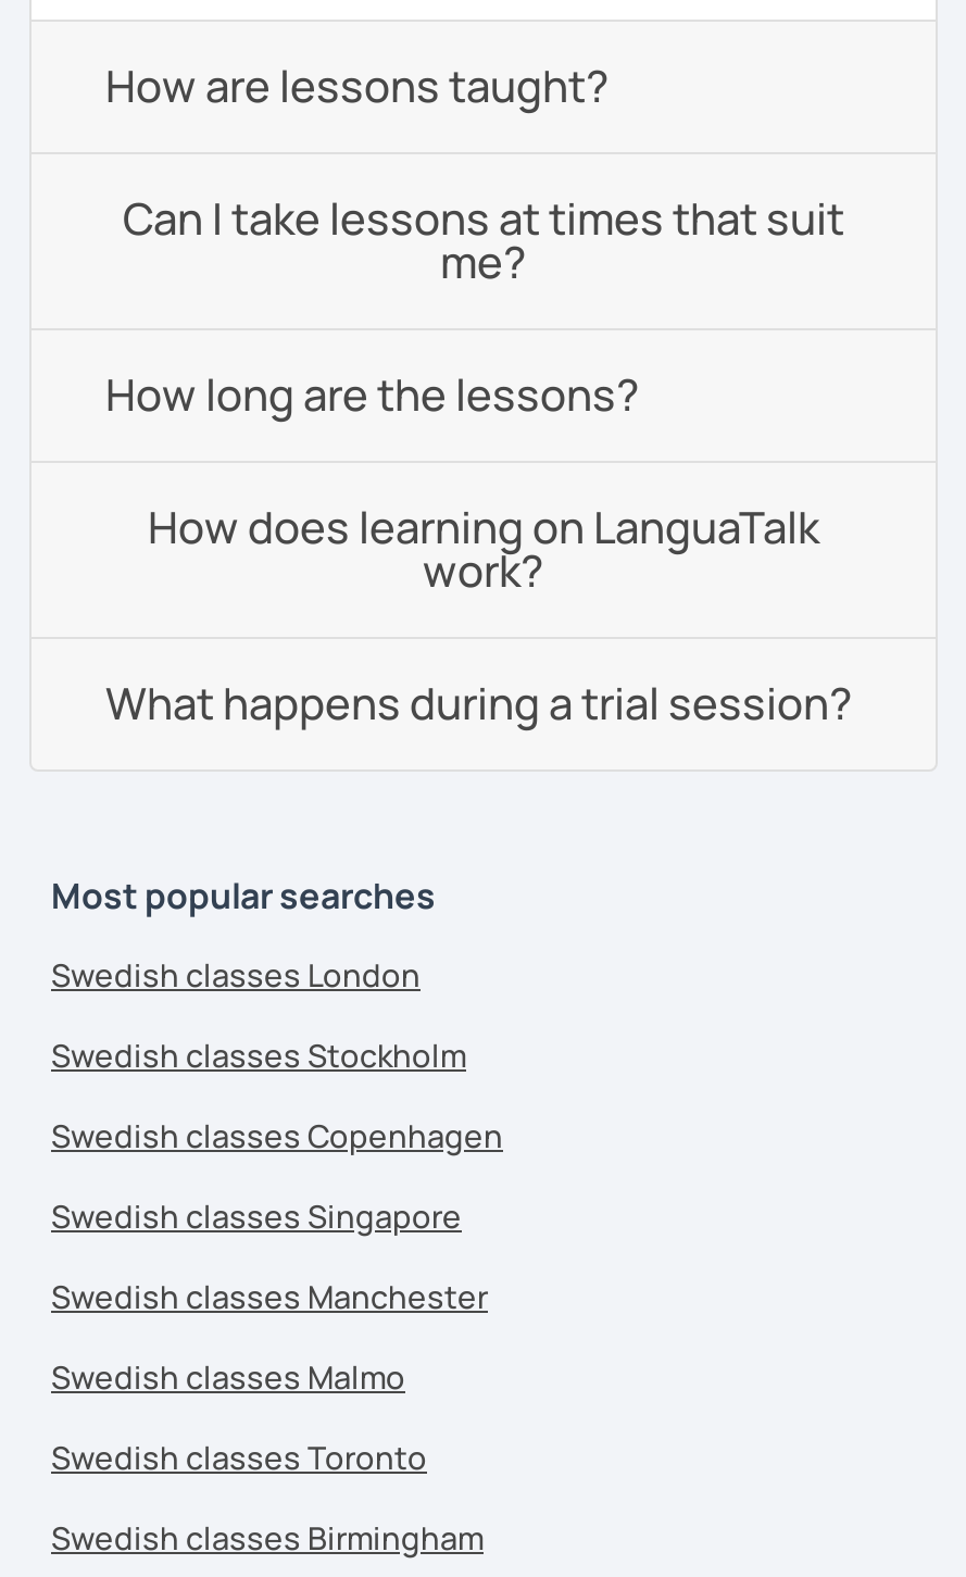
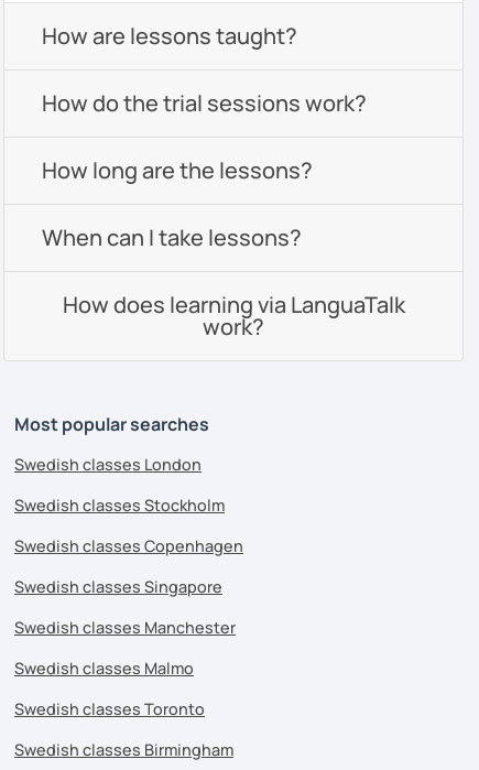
[123,190,844,292] Can I take lessons at times that suit | me? -> [42,88,367,118] How do the trial sessions work?
[148,498,819,557] How does learning on LanguaTalk -> [42,223,405,320] When can I take lessons? | How does learning via LanguaTalk
moved [423,542,544,601] -> [203,312,264,342]: work?
[105,674,853,733] What happens during a trial session? -> none

